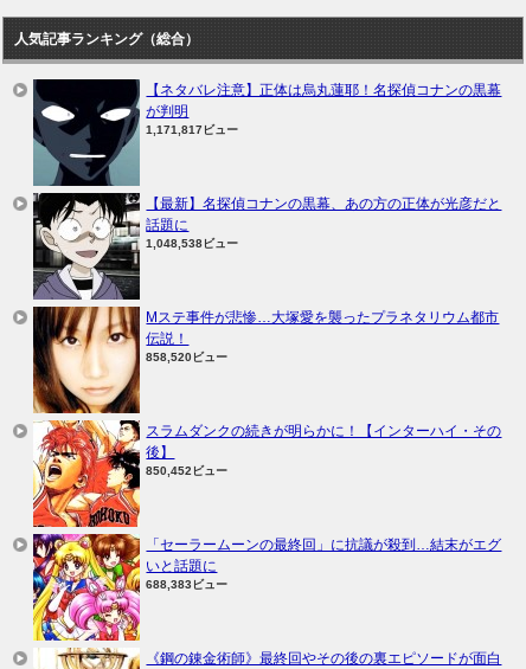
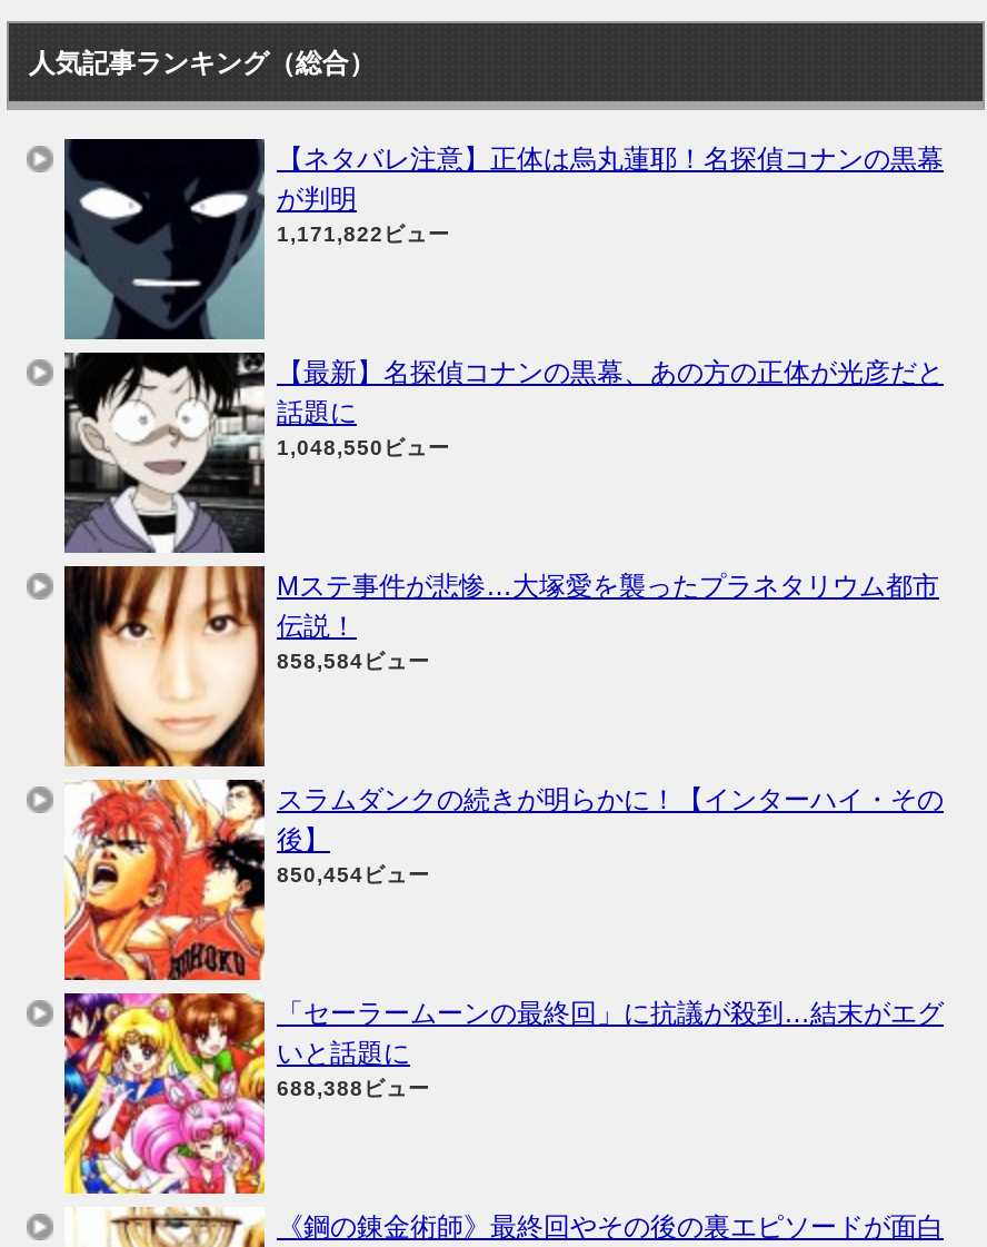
[146,123,239,136] 1,171,817ビュー -> [277,221,450,245] 1,171,822ビュー
[146,236,239,249] 1,048,538ビュー -> [277,434,450,459] 1,048,550ビュー
[146,350,228,363] 858,520ビュー -> [277,648,430,672] 858,584ビュー
[146,464,228,477] 850,452ビュー -> [277,861,430,886] 850,454ビュー
[146,577,228,590] 688,383ビュー -> [277,1075,430,1099] 688,388ビュー

